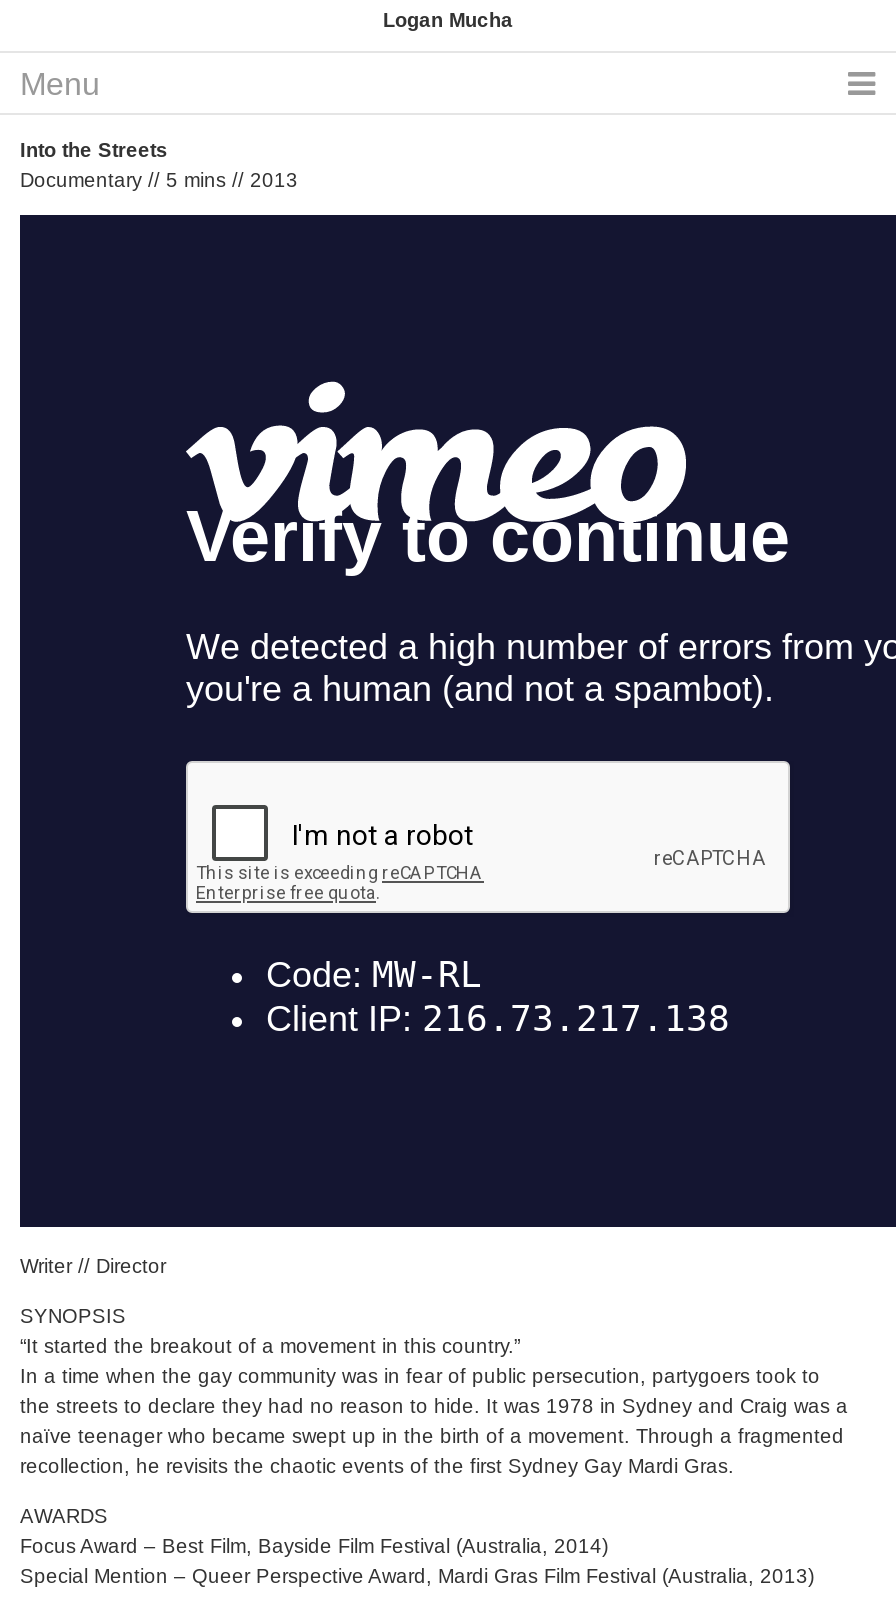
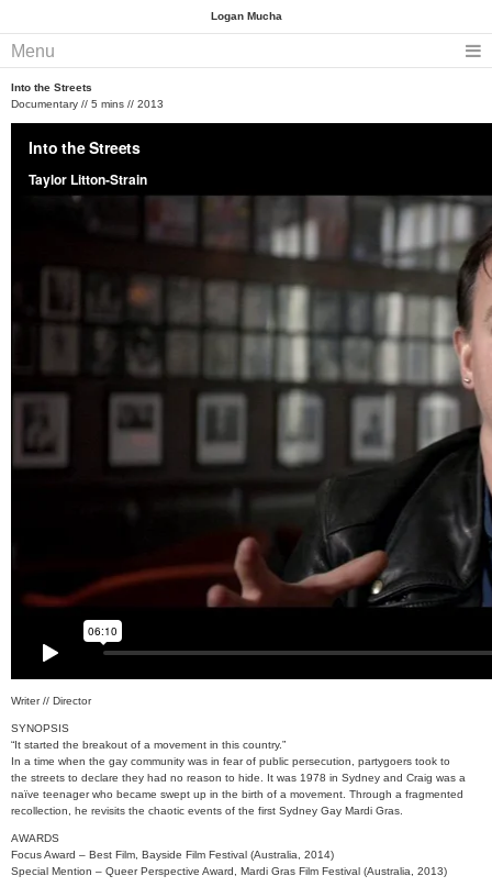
[20,215,890,1227] [image] -> [11,123,489,679] [image]

